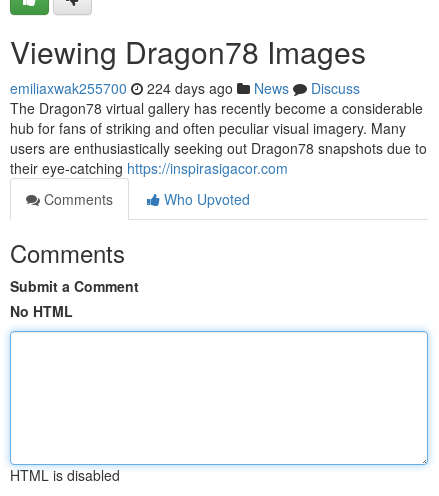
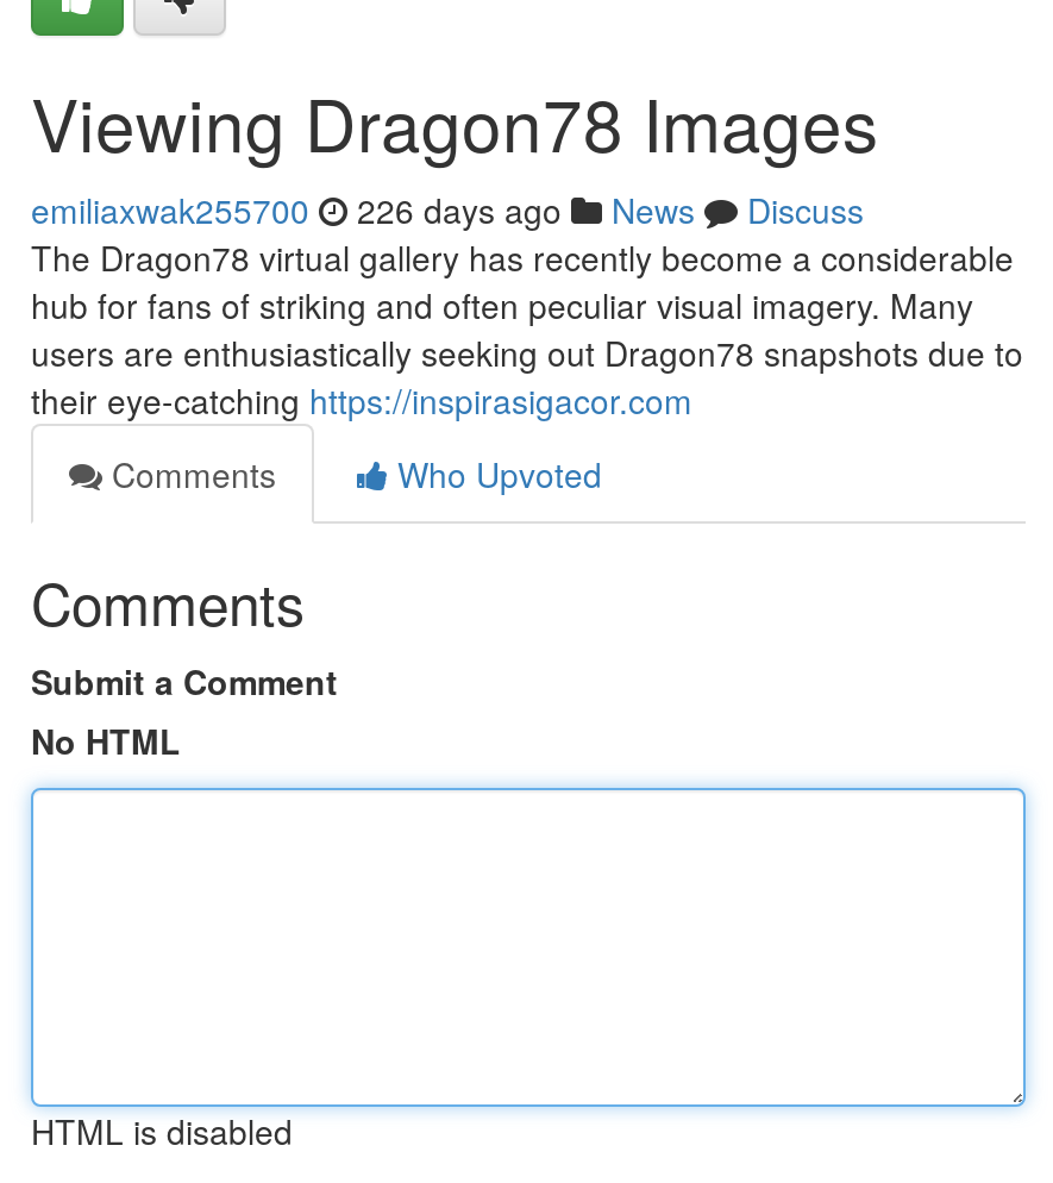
[10,78,360,98] emiliaxwak255700 224 days ago News Discuss -> [31,186,864,233] emiliaxwak255700 226 days ago News Discuss

